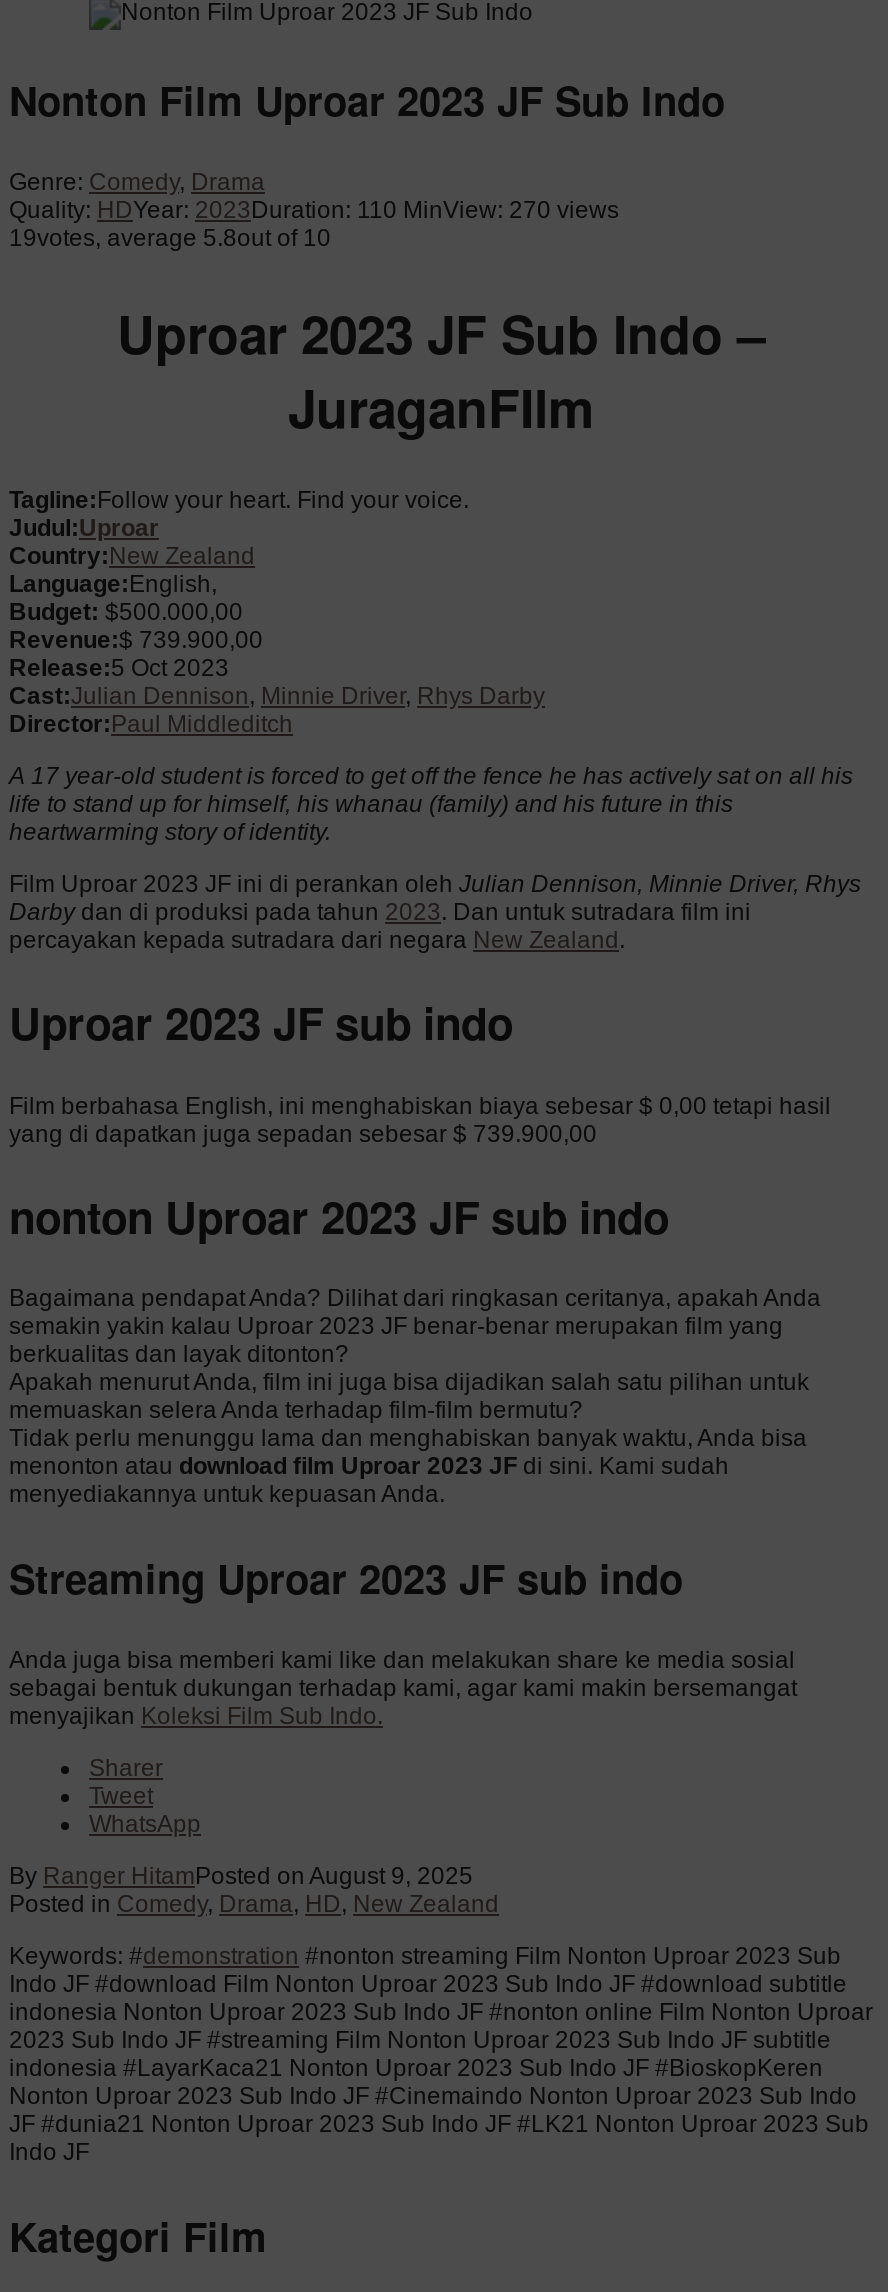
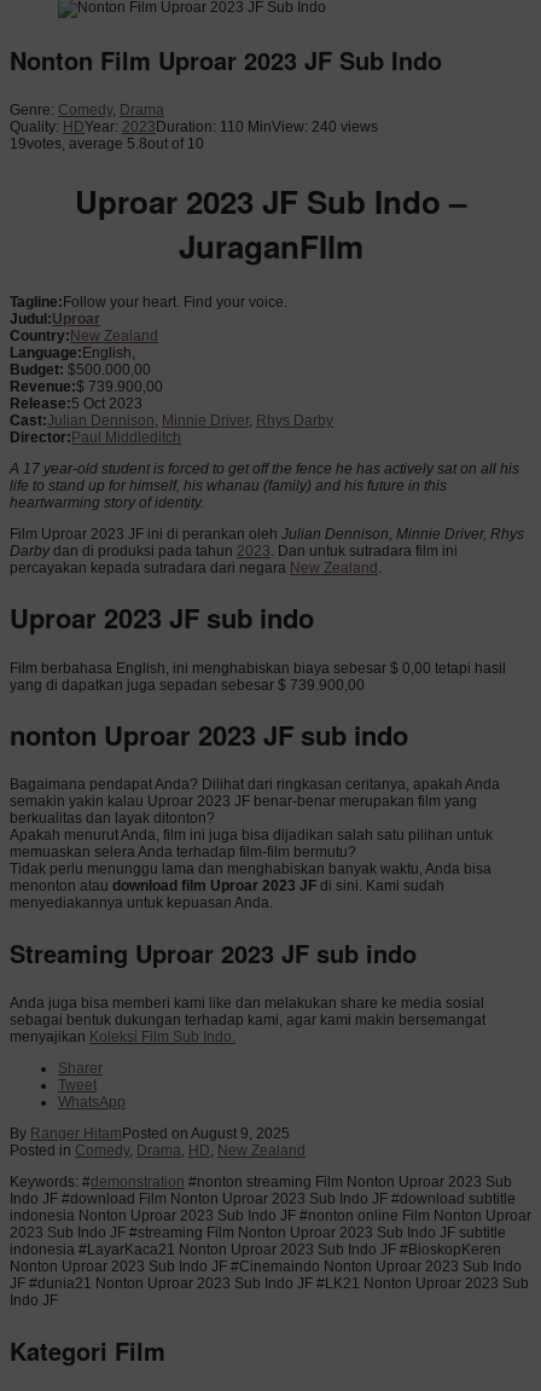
[9,196,619,224] Quality: HDYear: 2023Duration: 110 MinView: 270 views -> [10,118,378,135] Quality: HDYear: 2023Duration: 110 MinView: 240 views

